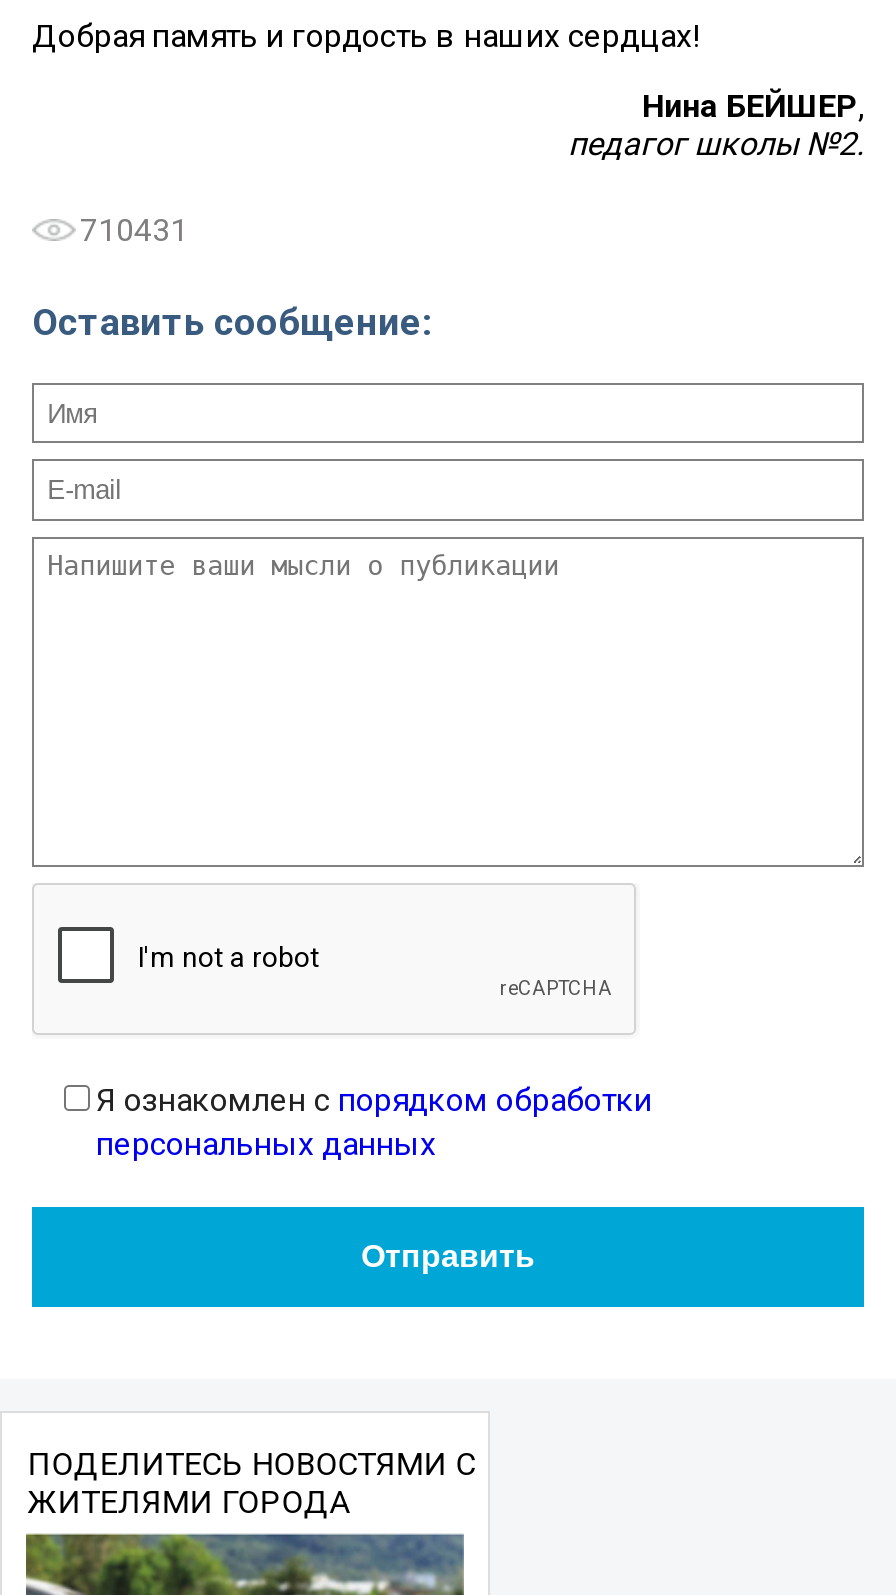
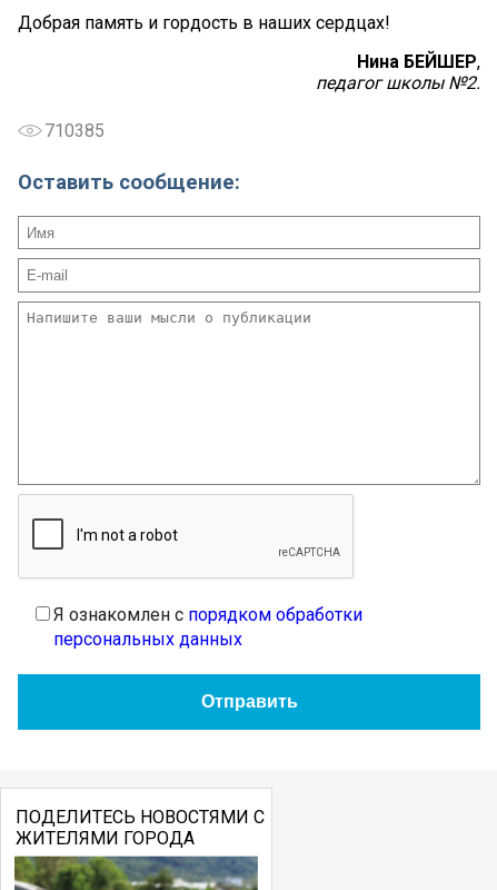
[80,210,188,248] 710431 -> [44,120,105,141] 710385

